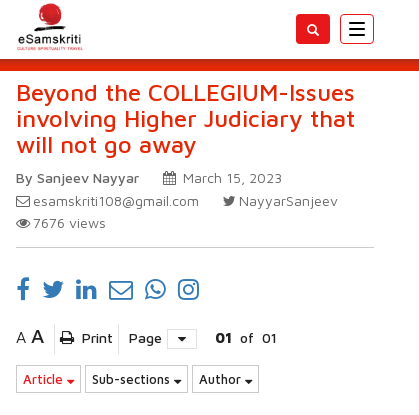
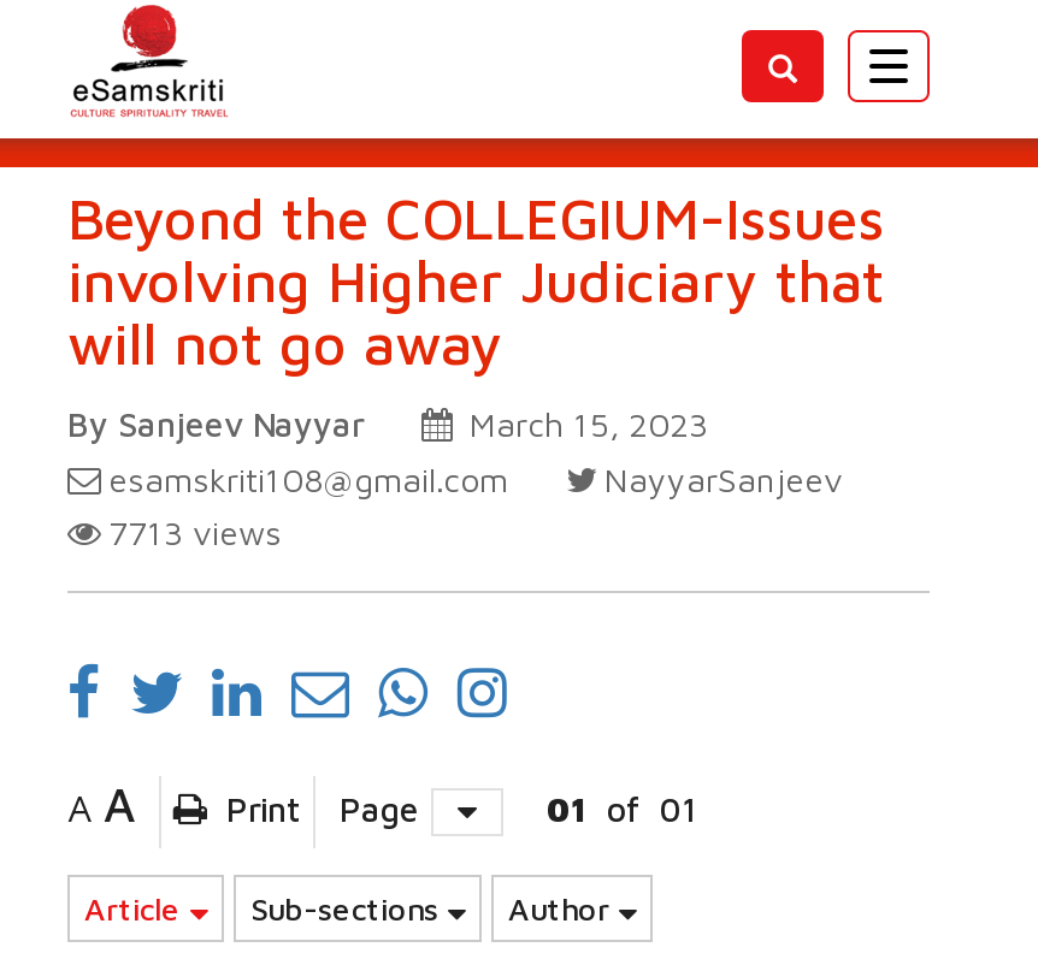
[33,214,106,231] 7676 views -> [108,511,282,552] 7713 views

